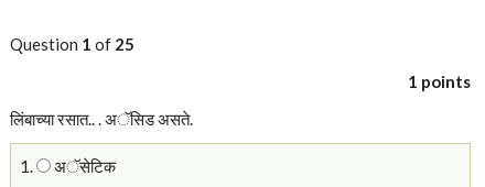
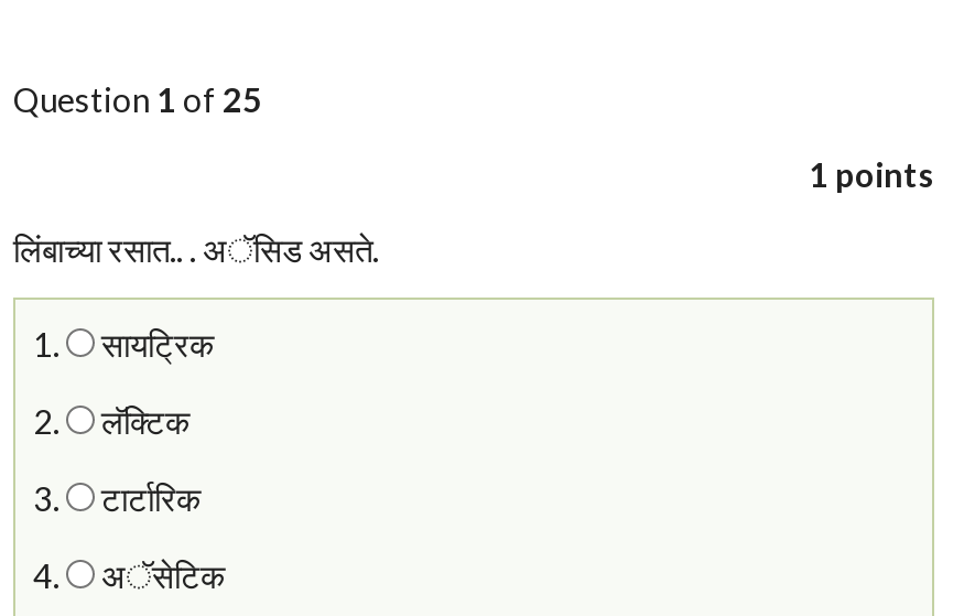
none -> [33,324,214,595] सायट्रिक | 2. | लॅक्टिक | 3. | टार्टारिक | 4.

